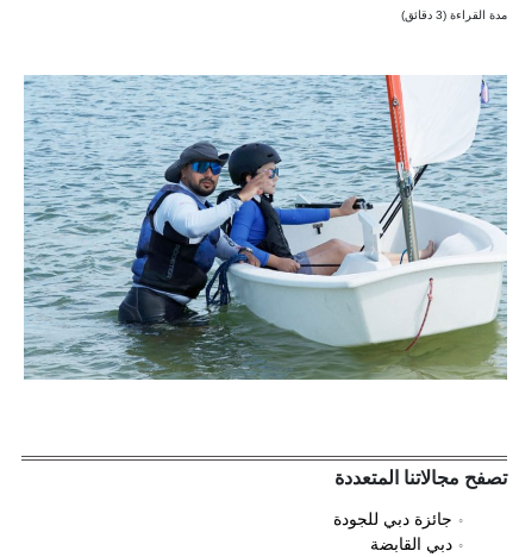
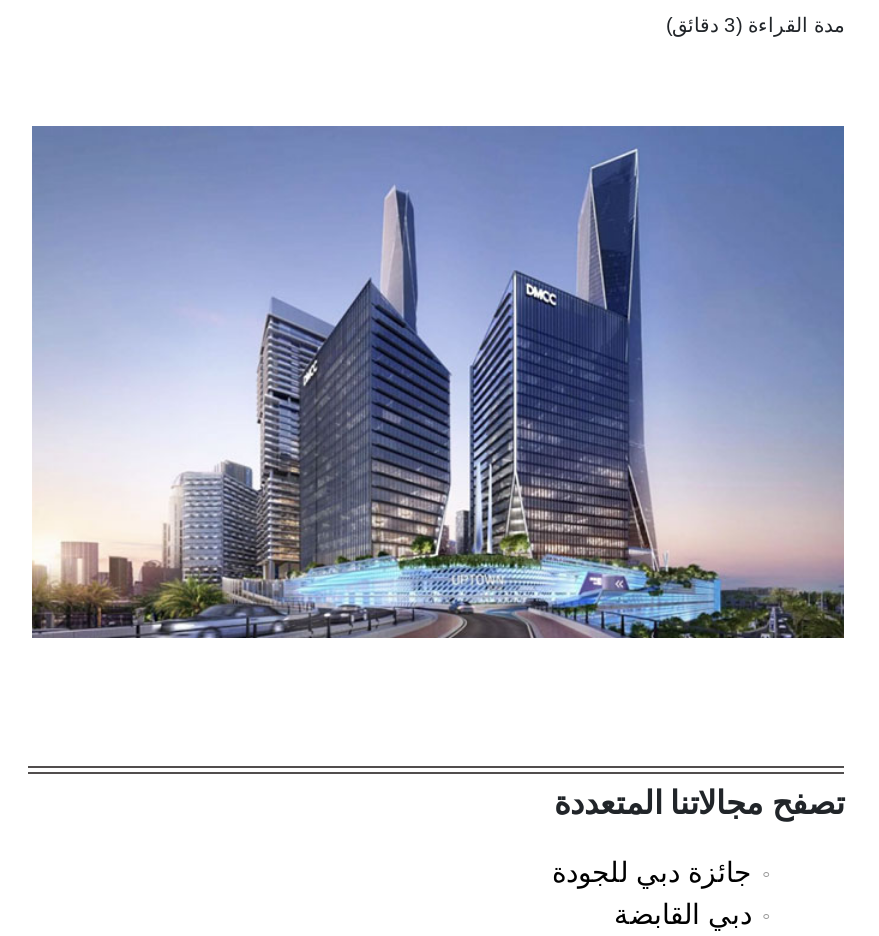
[23,74,507,381] [image] -> [30,124,844,640] [image]

